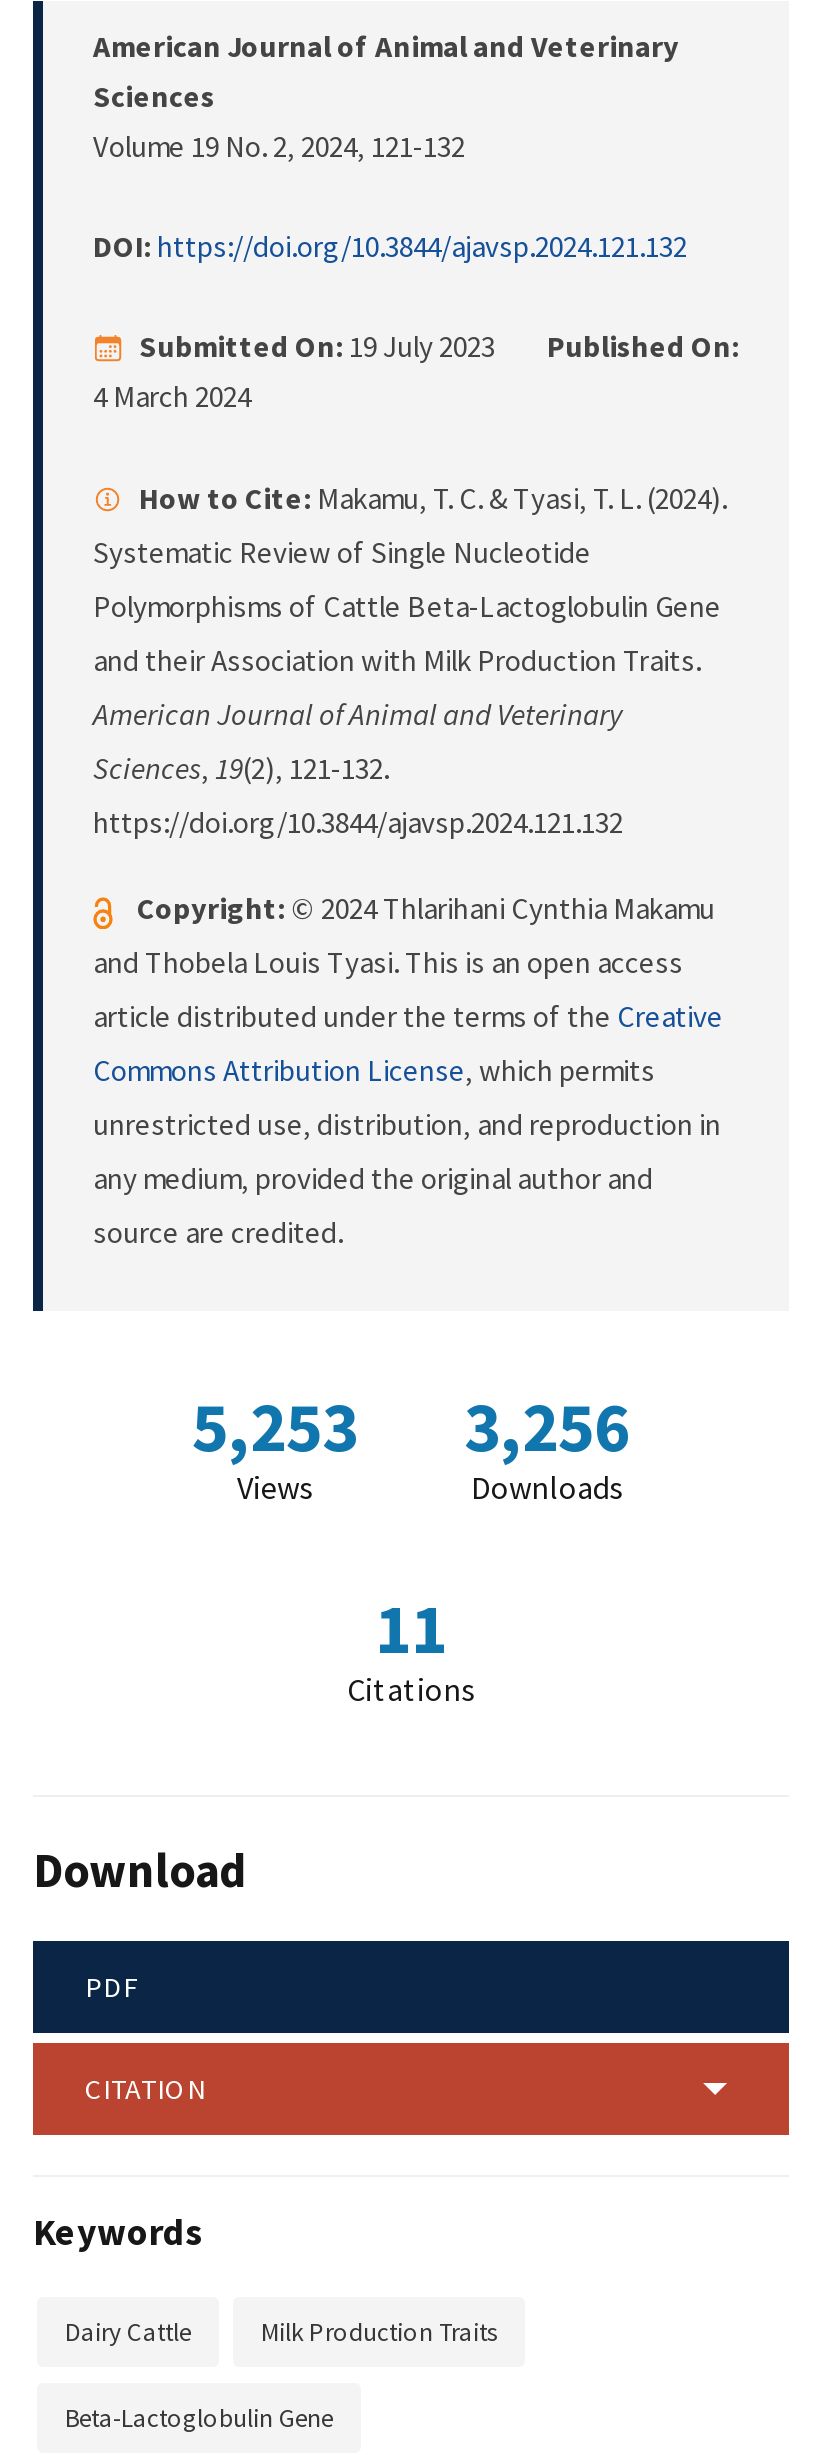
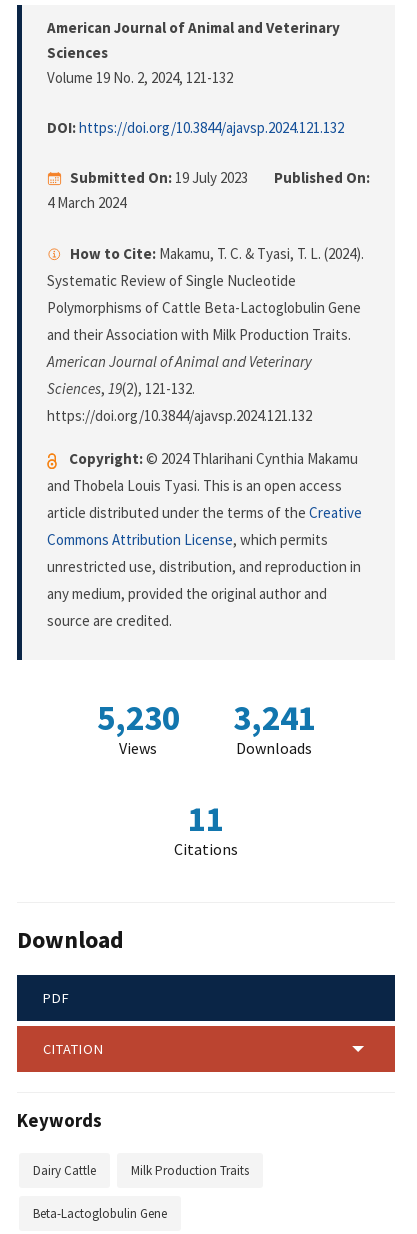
[192,1384,358,1472] 5,253 -> [96,696,179,740] 5,230
[464,1384,630,1472] 3,256 -> [232,696,315,740] 3,241

